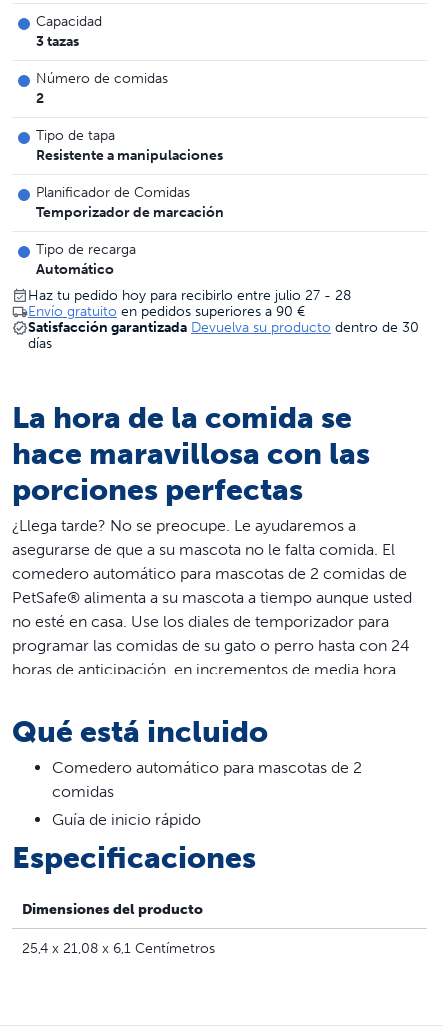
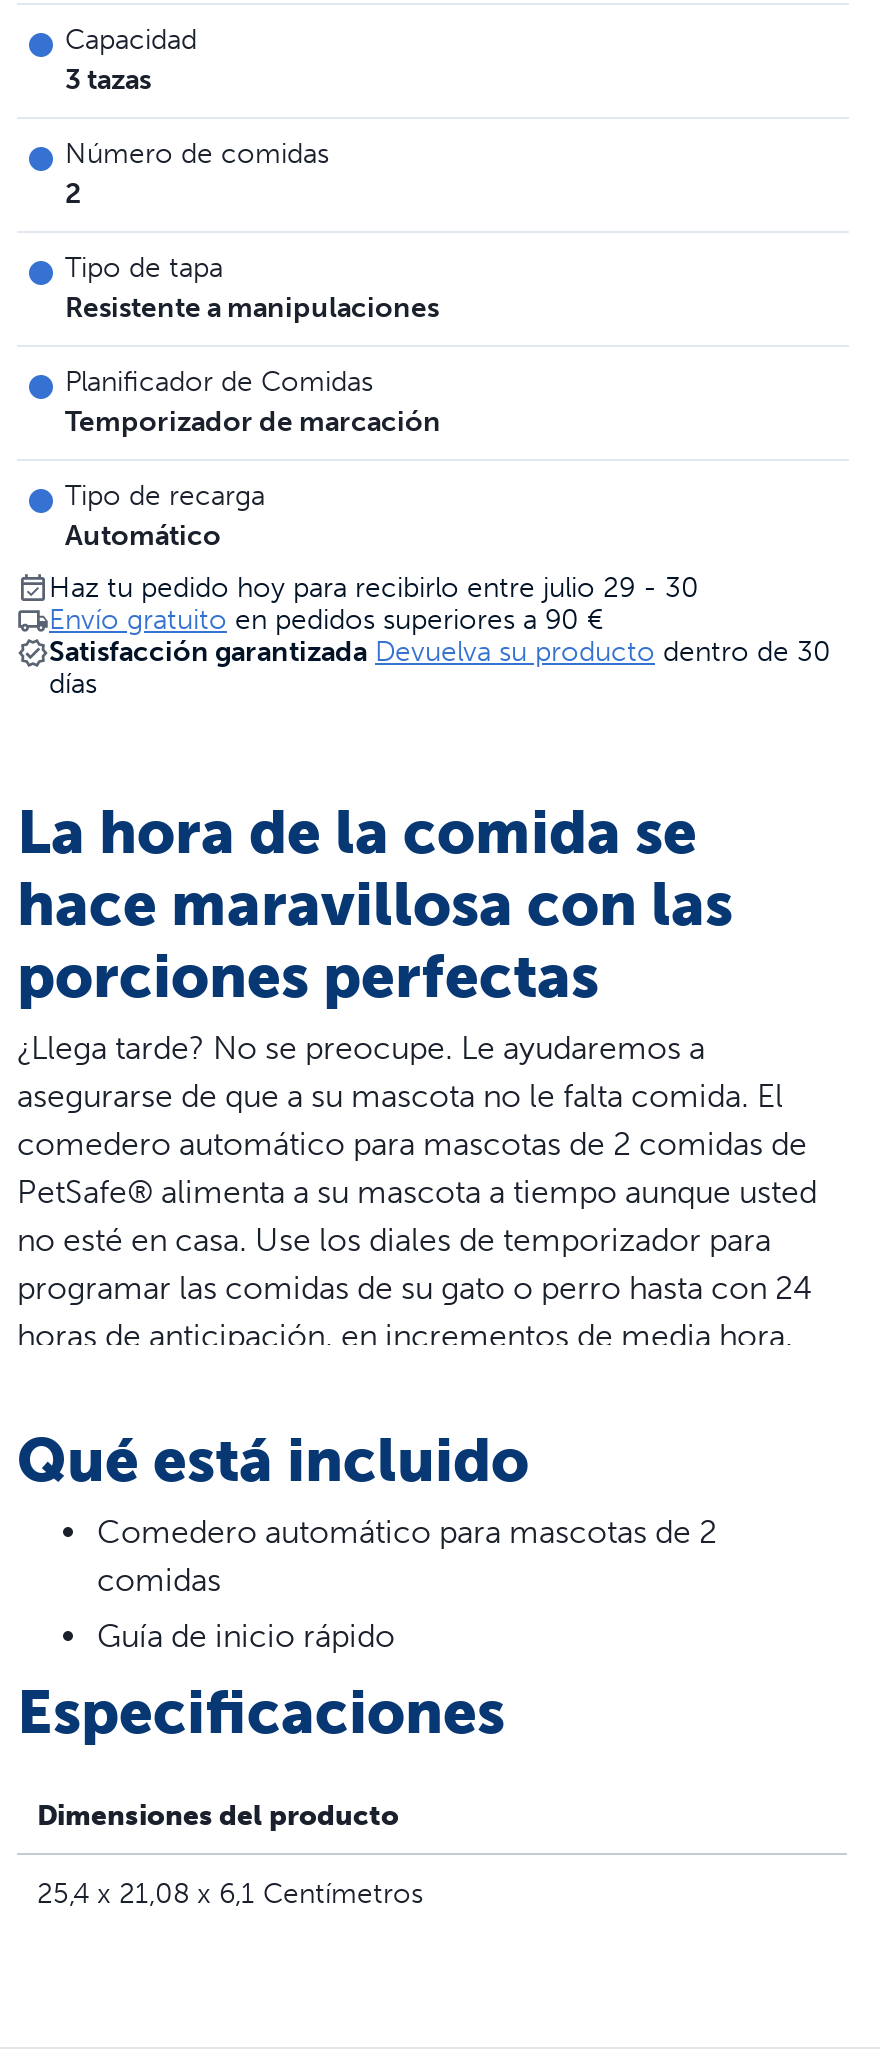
[28,287,351,304] Haz tu pedido hoy para recibirlo entre julio 27 - 28 -> [49,571,699,605] Haz tu pedido hoy para recibirlo entre julio 29 - 30

